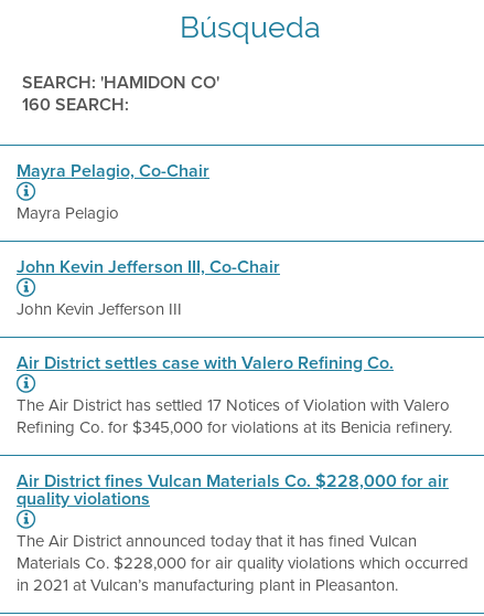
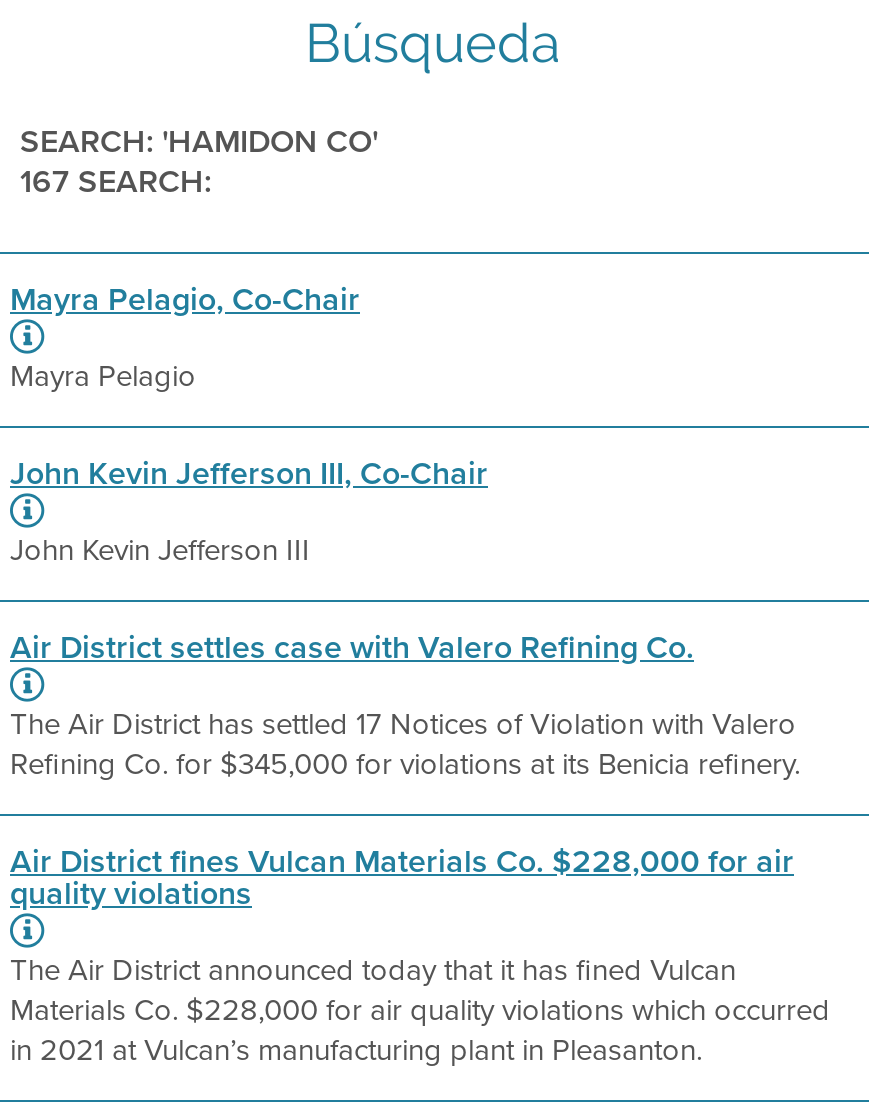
[22,92,129,117] 160 SEARCH: -> [20,158,212,204] 167 SEARCH:

